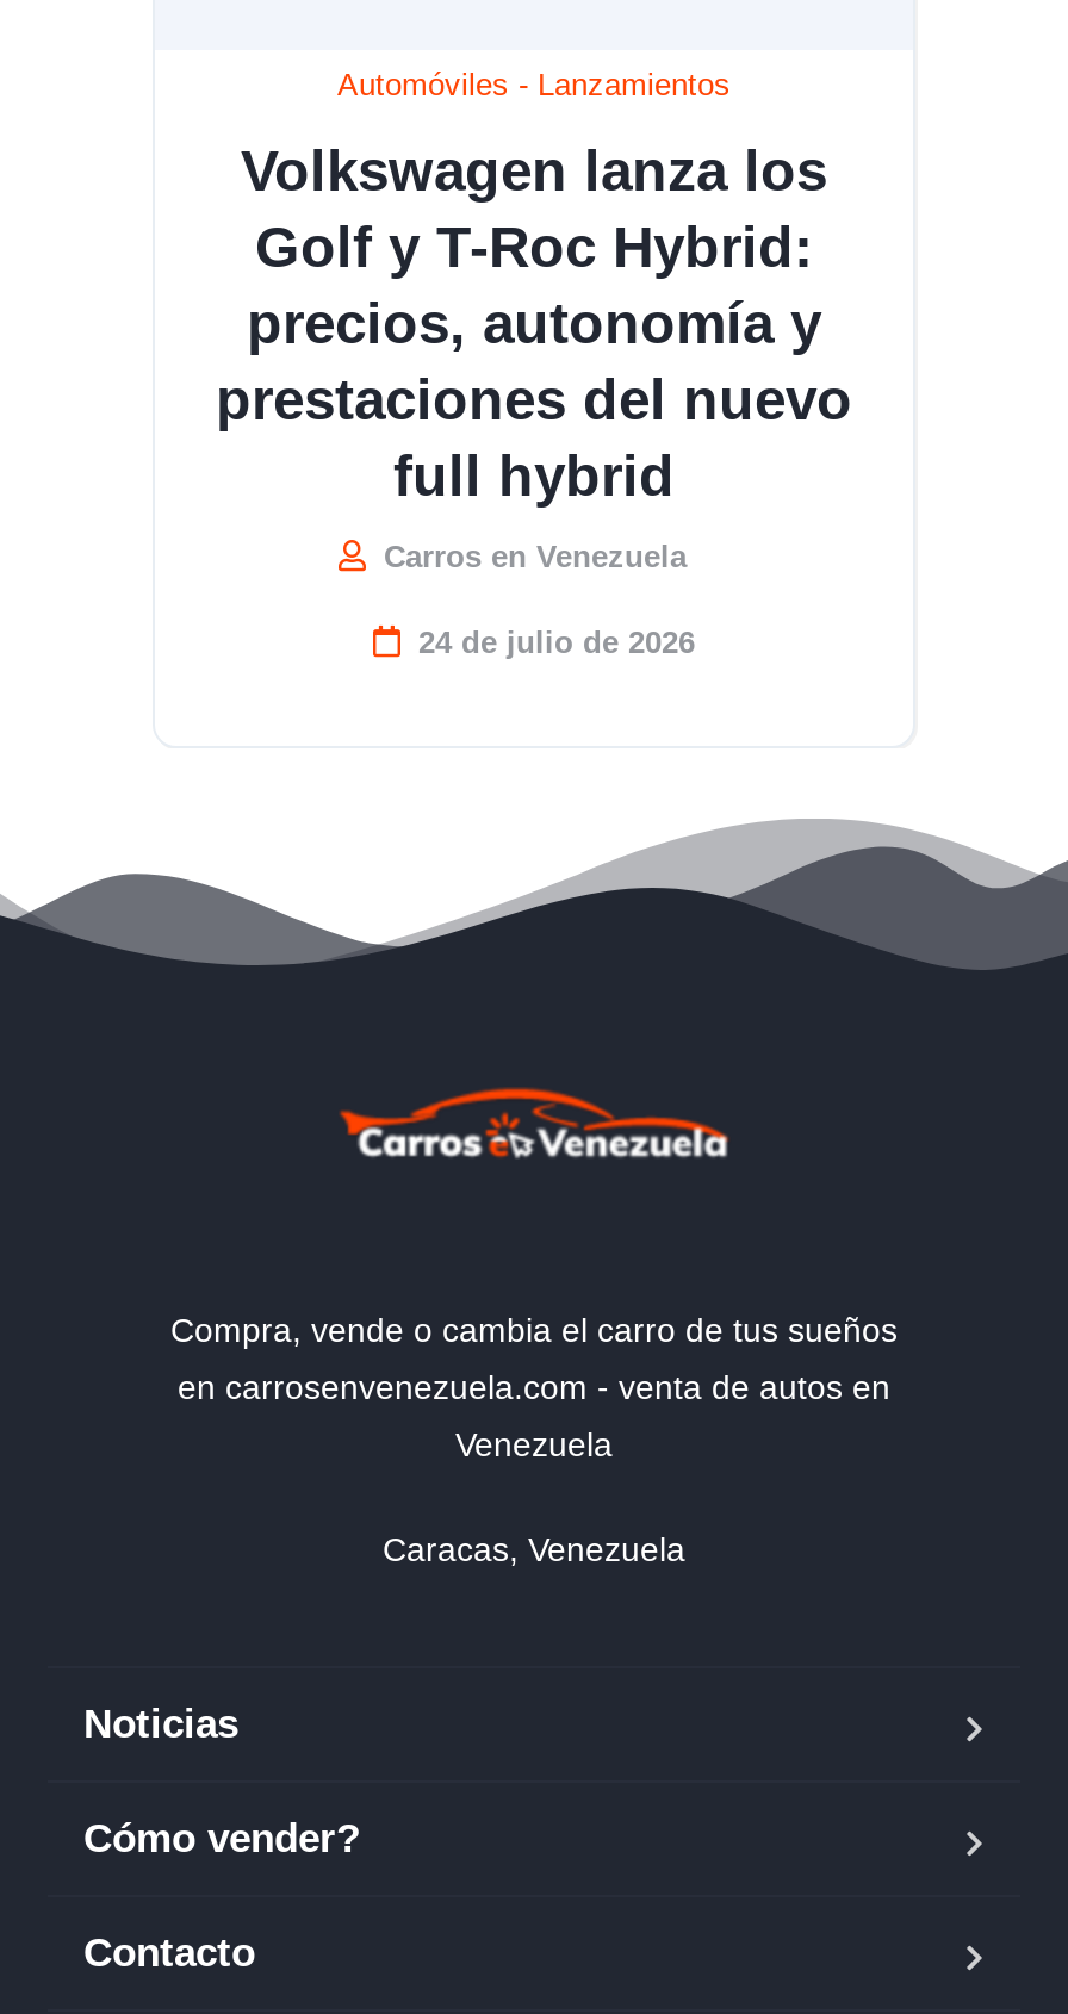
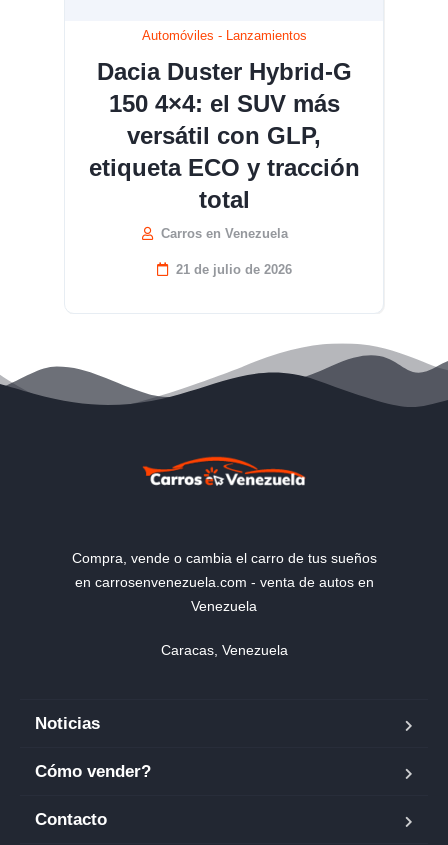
[216,137,852,506] Volkswagen lanza los | Golf y T-Roc Hybrid: | precios, autonomía y | prestaciones del nuevo | full hybrid -> [88,57,359,212] Dacia Duster Hybrid-G | 150 4×4: el SUV más | versátil con GLP, | etiqueta ECO y tracción | total
[418,623,695,659] 24 de julio de 2026 -> [175,261,291,276] 21 de julio de 2026

